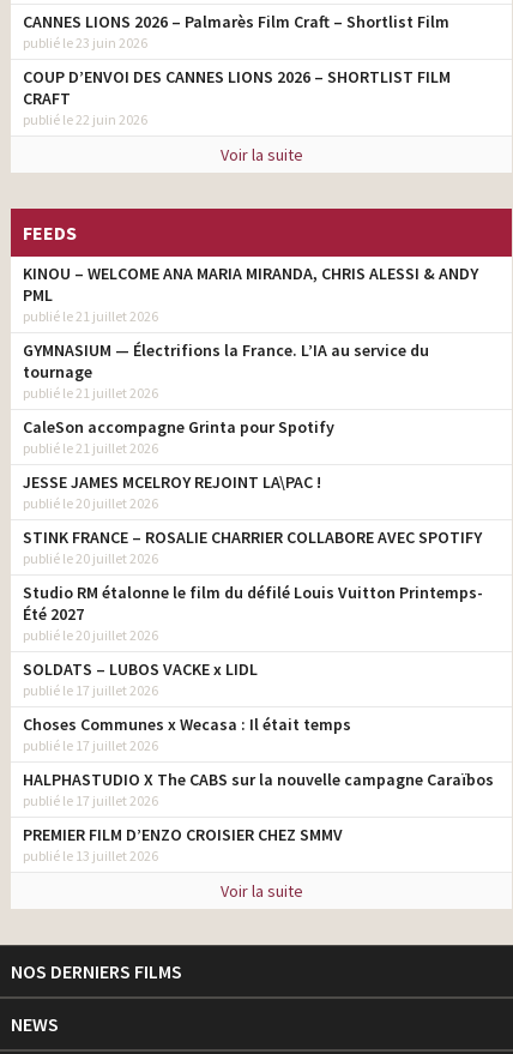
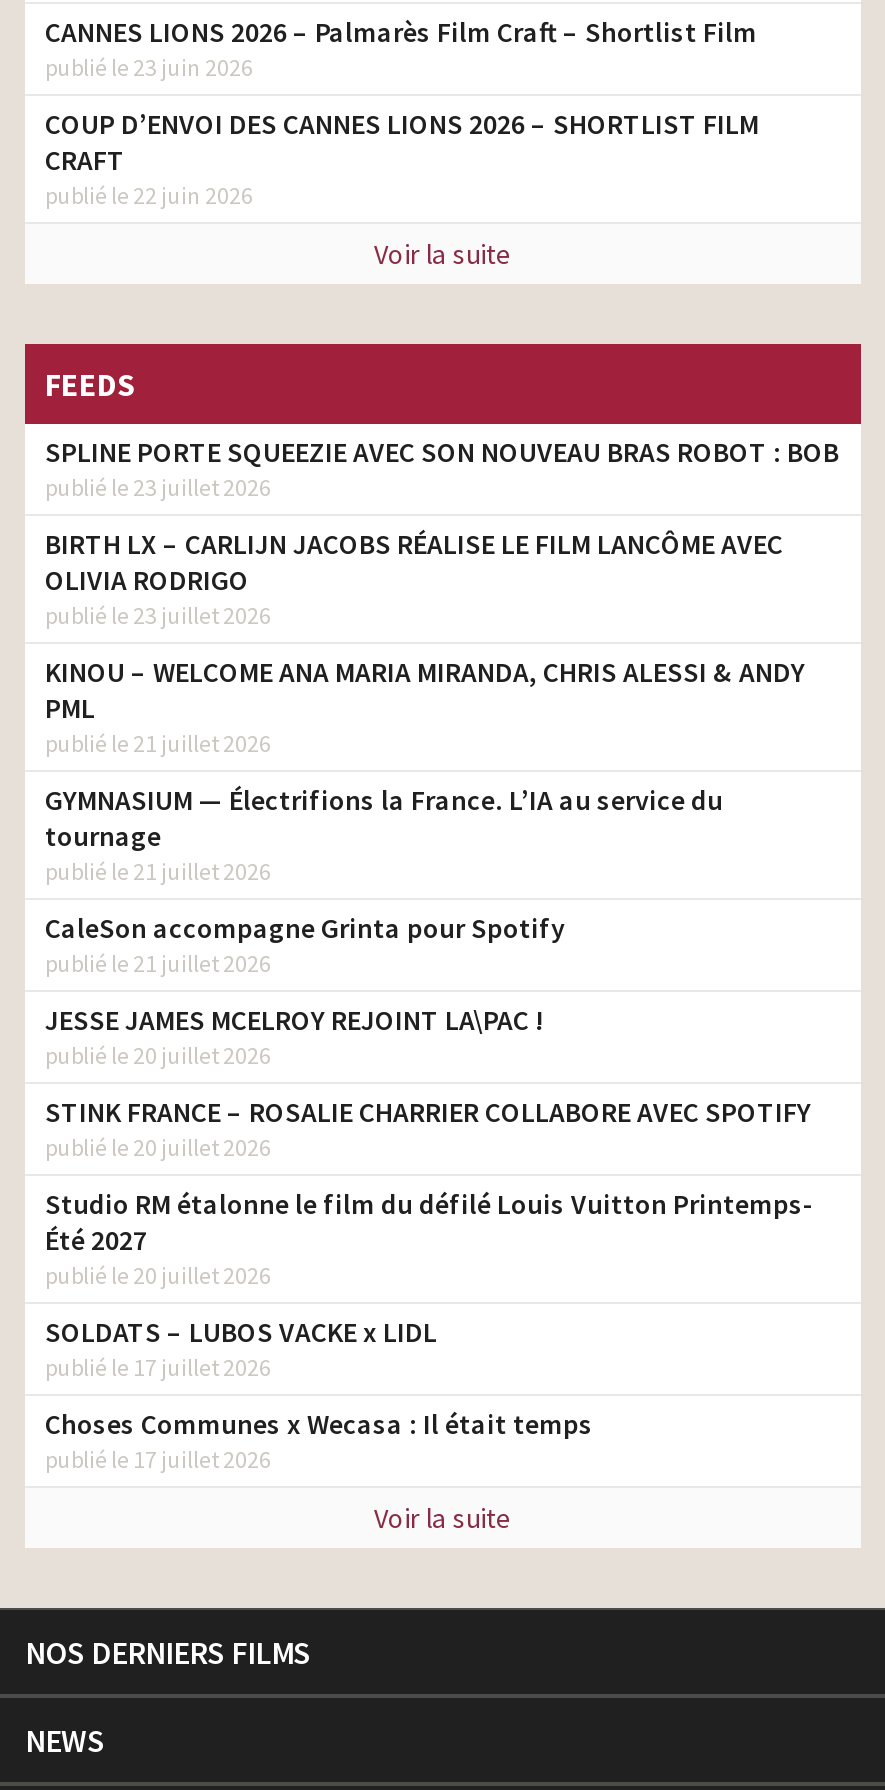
none -> [45,433,839,629] SPLINE PORTE SQUEEZIE AVEC SON NOUVEAU BRAS ROBOT : BOB | publié le 23 juillet 2026 | BIRTH LX – CARLIJN JACOBS RÉALISE LE FILM LANCÔME AVEC | OLIVIA RODRIGO | publié le 23 juillet 2026
moved [23,262,483,754] -> [45,653,813,1473]: KINOU – WELCOME ANA MARIA MIRANDA, CHRIS ALESSI & ANDY | PML | publié le 21 juillet 2026 | ... | Choses Communes x Wecasa : Il était temps | publié le 17 juillet 2026
[23,768,494,864] HALPHASTUDIO X The CABS sur la nouvelle campagne Caraïbos | publié le 17 juillet 2026 | PREMIER FILM D’ENZO CROISIER CHEZ SMMV | publié le 13 juillet 2026 -> none

